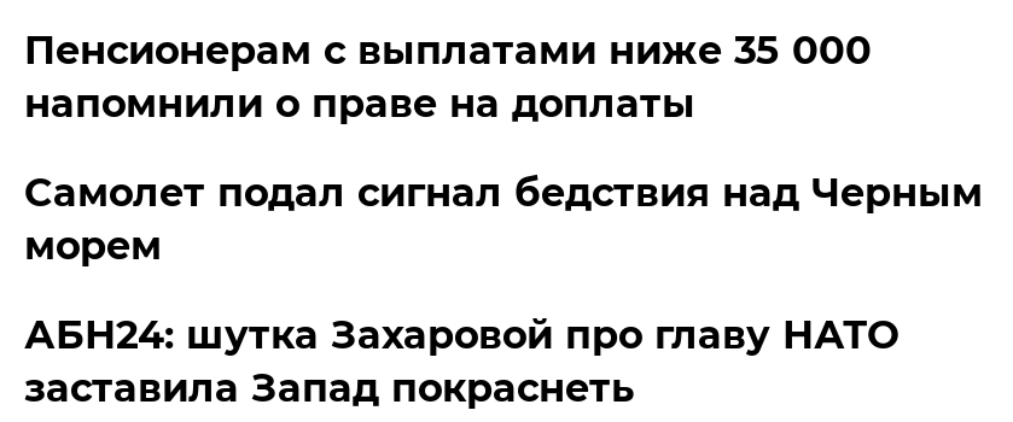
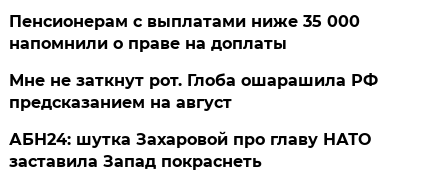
[24,170,983,269] Самолет подал сигнал бедствия над Черным | морем -> [9,71,378,112] Мне не заткнут рот. Глоба ошарашила РФ | предсказанием на август

